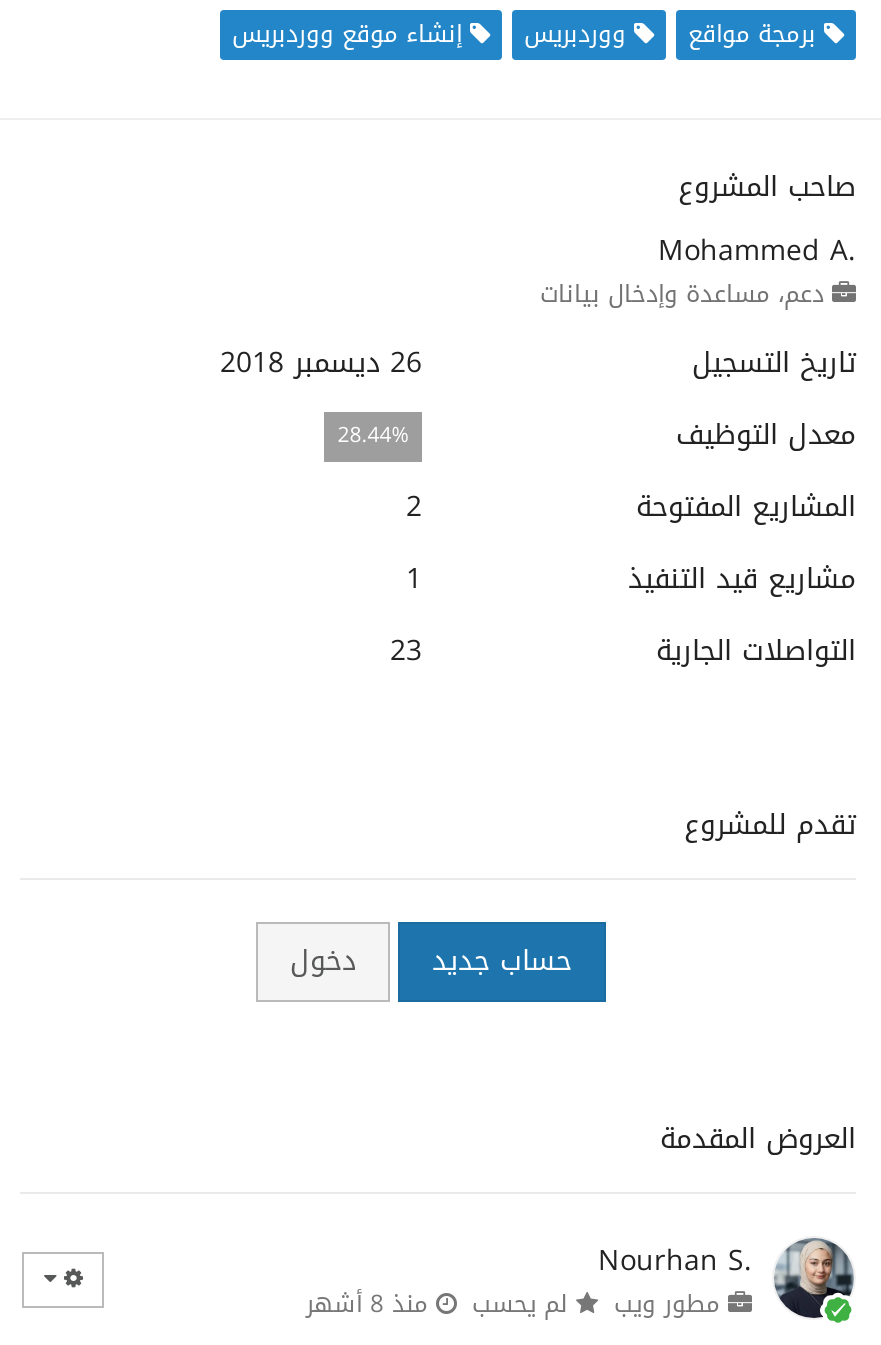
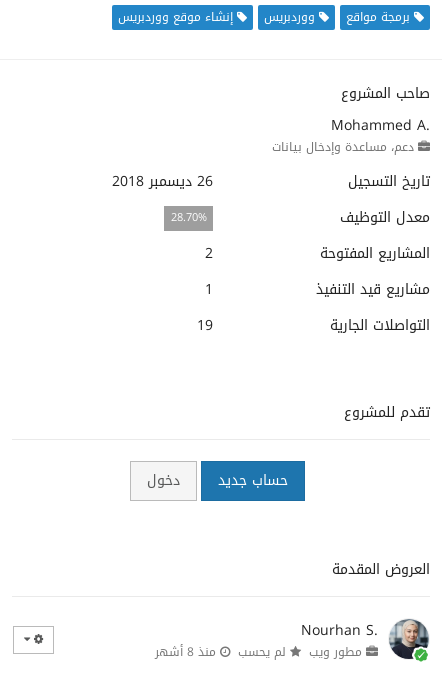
[337,417,409,455] 28.44% -> [171,208,207,227] 28.70%
[390,623,422,677] 23 -> [197,311,213,338] 19

